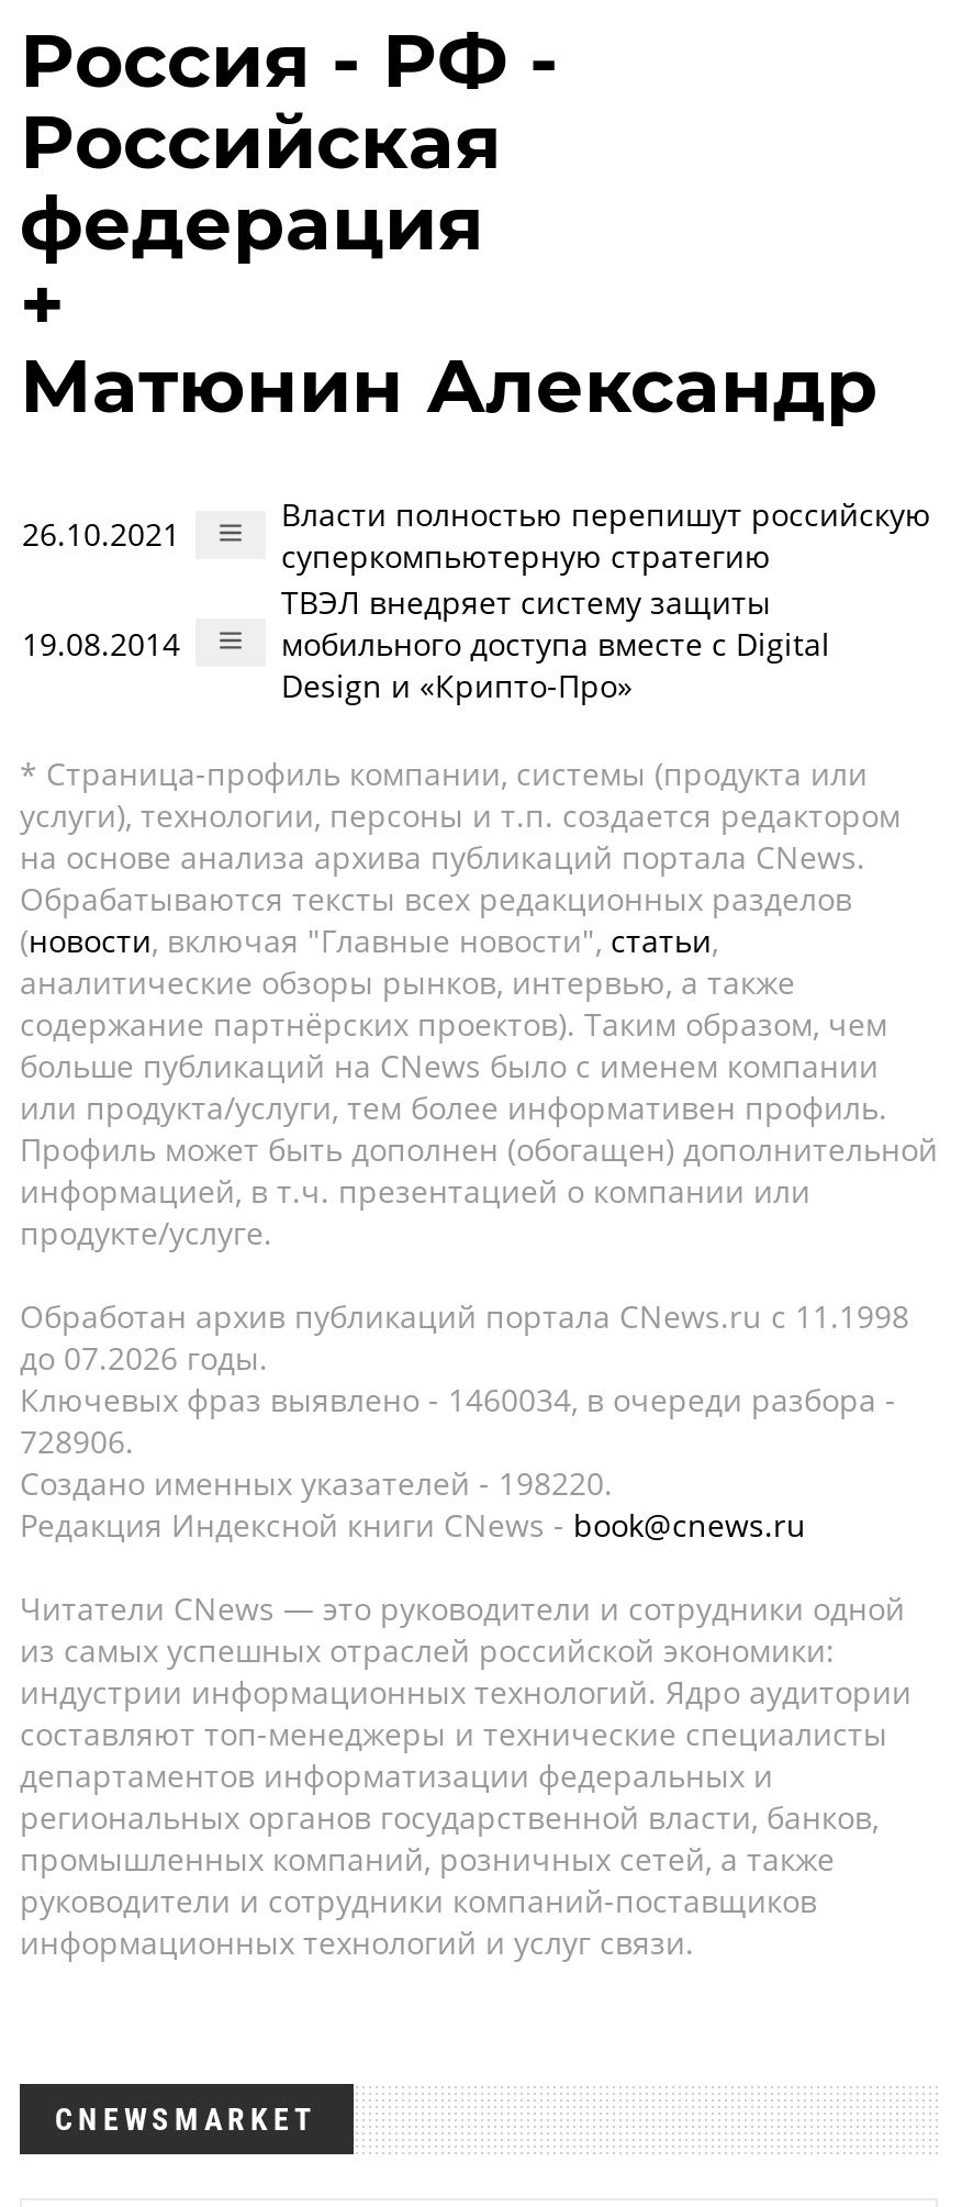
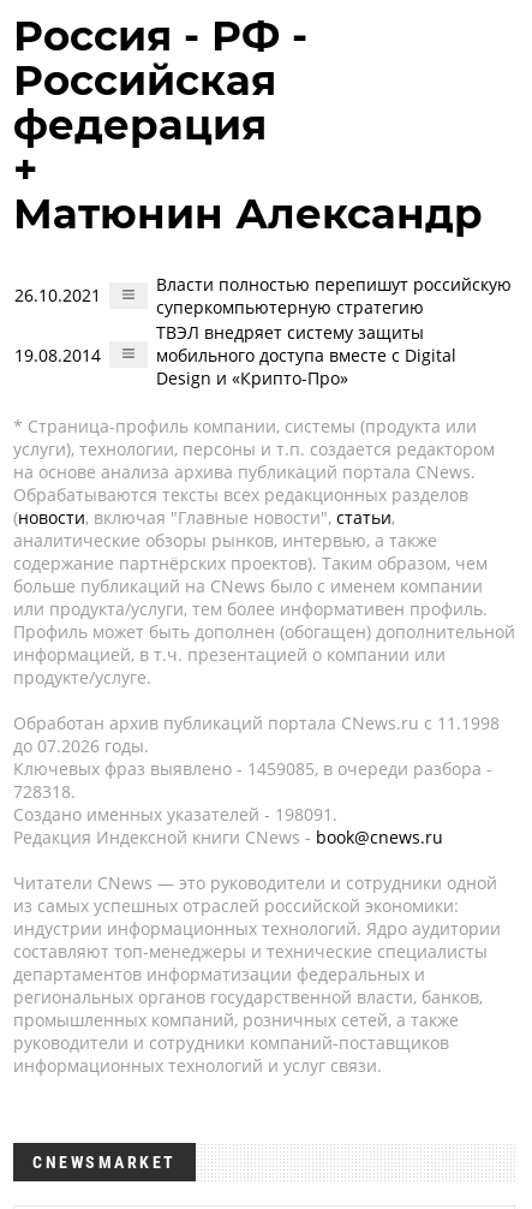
[20,1379,896,1420] Ключевых фраз выявлено - 1460034, в очереди разбора - -> [13,757,492,780] Ключевых фраз выявлено - 1459085, в очереди разбора -
[20,1420,134,1462] 728906. -> [13,780,76,803] 728318.
[20,1462,613,1504] Создано именных указателей - 198220. -> [13,803,337,826] Создано именных указателей - 198091.

